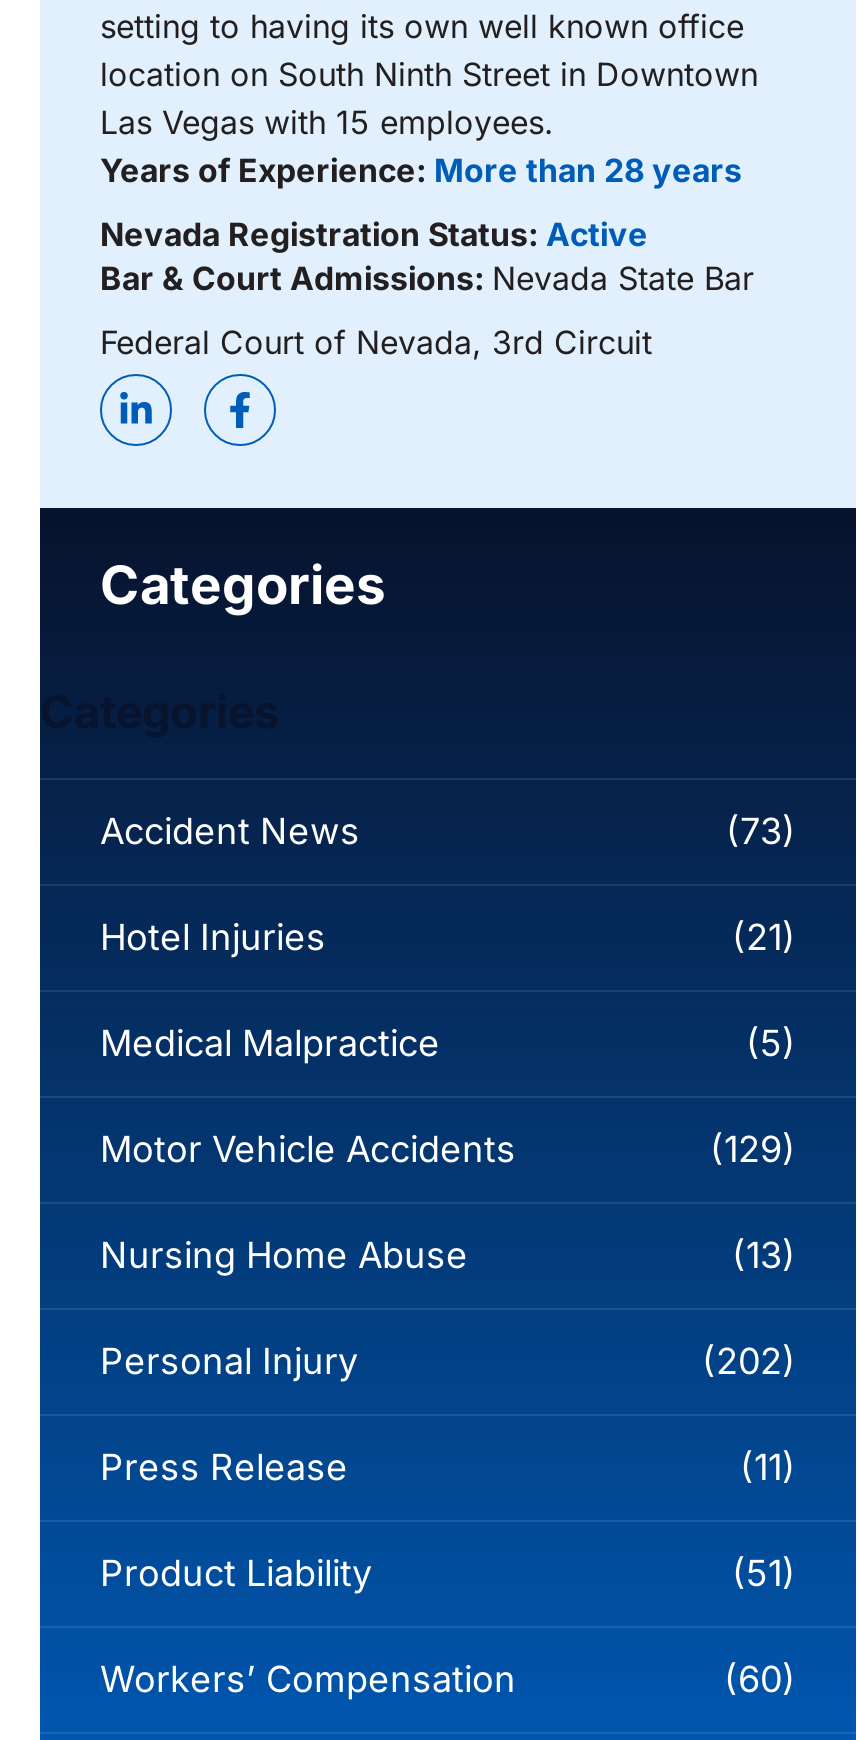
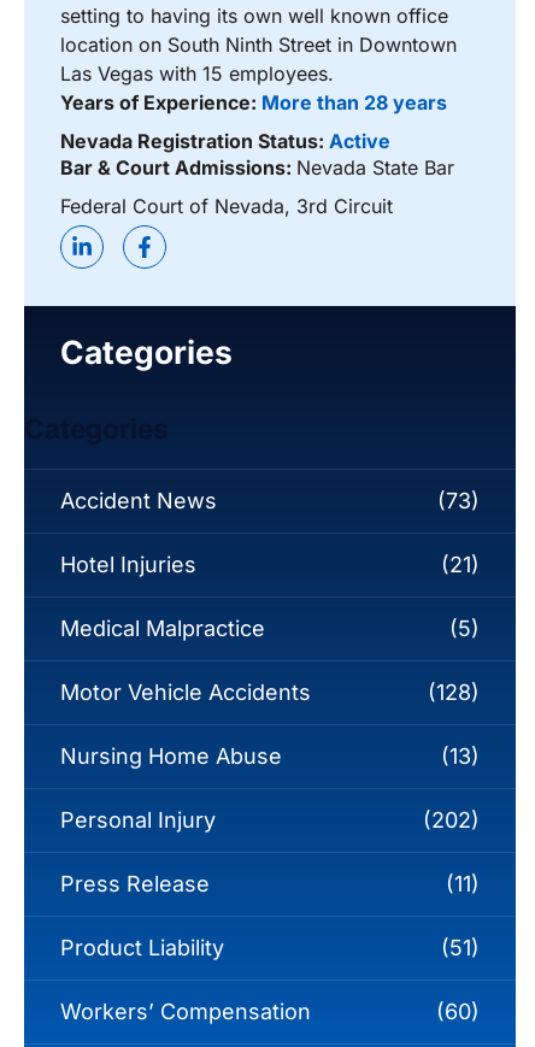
[710,1128,796,1170] (129) -> [428,680,480,705] (128)

